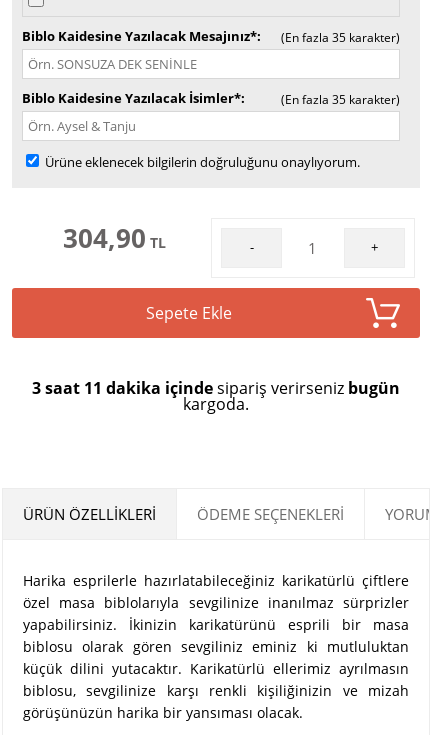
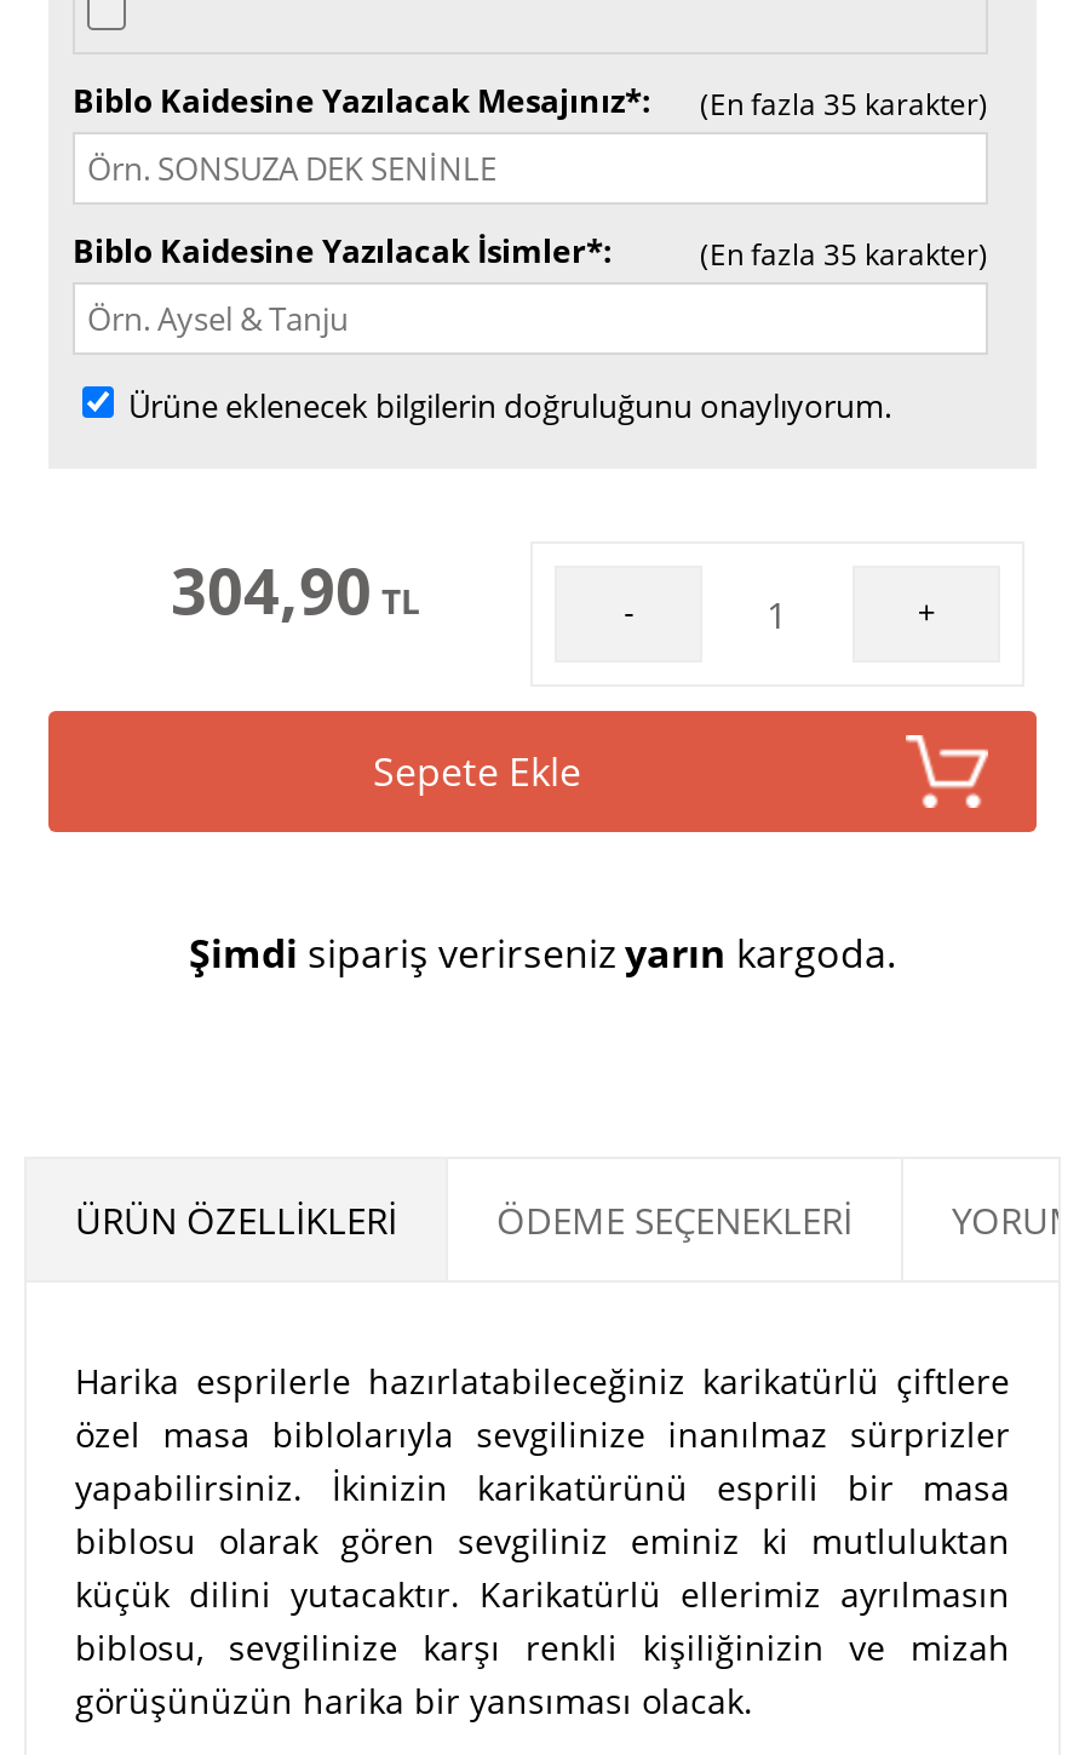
[32,376,400,414] 3 saat 11 dakika içinde sipariş verirseniz bugün | kargoda. -> [189,925,896,979] Şimdi sipariş verirseniz yarın kargoda.

